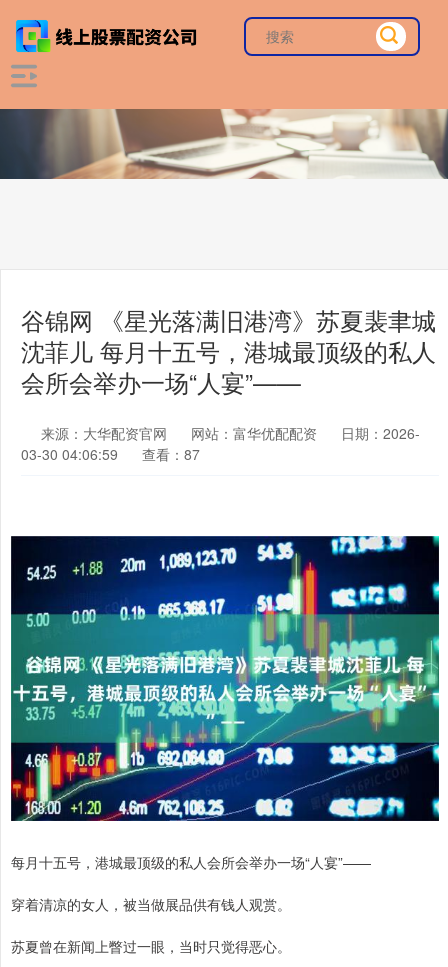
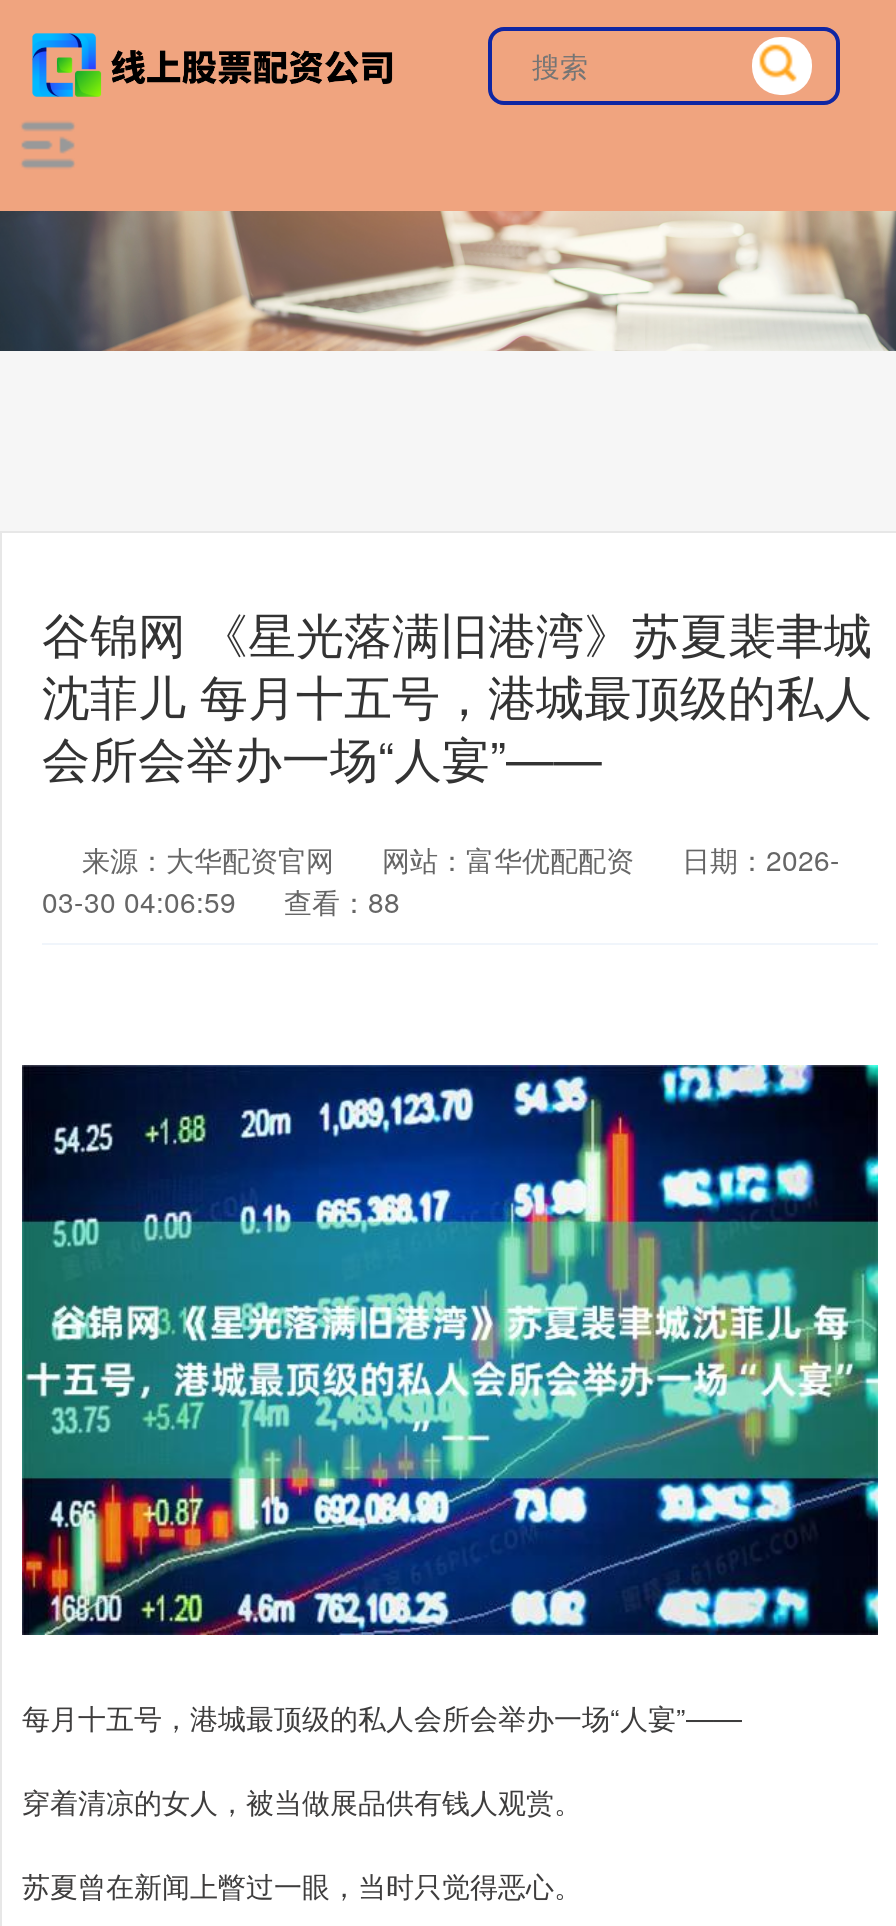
[21,444,200,464] 03-30 04:06:59 查看：87 -> [42,881,400,921] 03-30 04:06:59 查看：88

